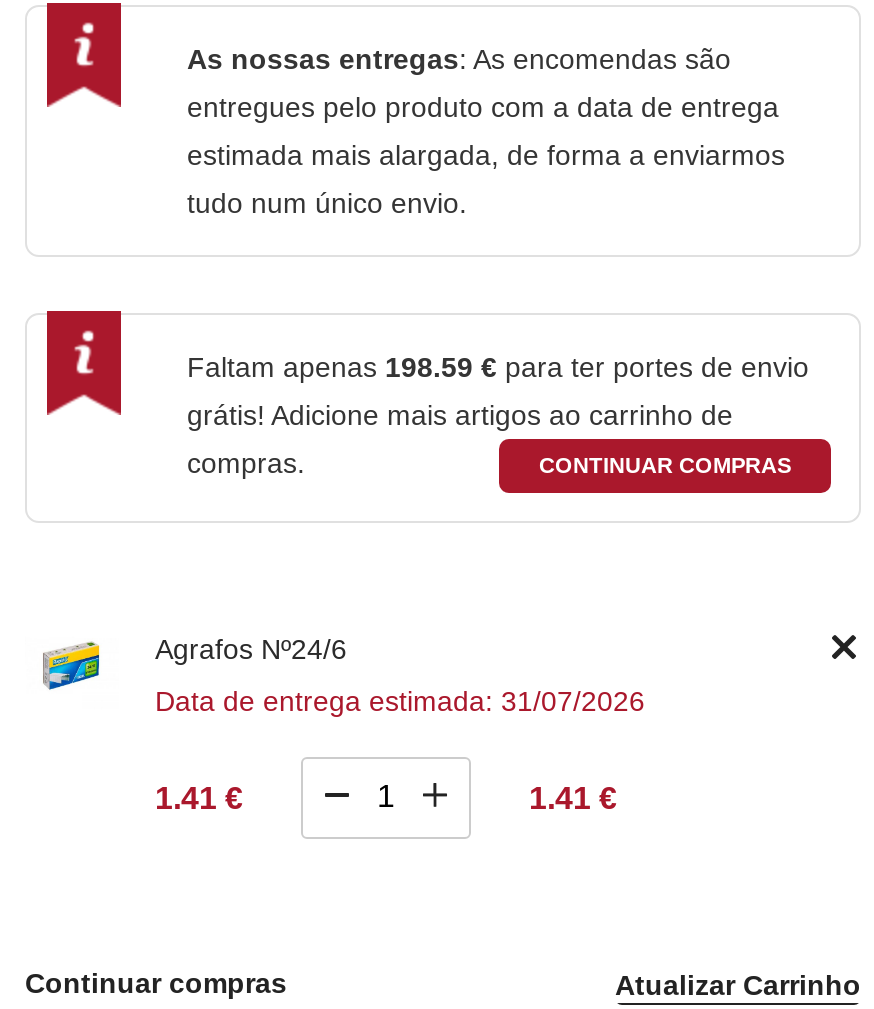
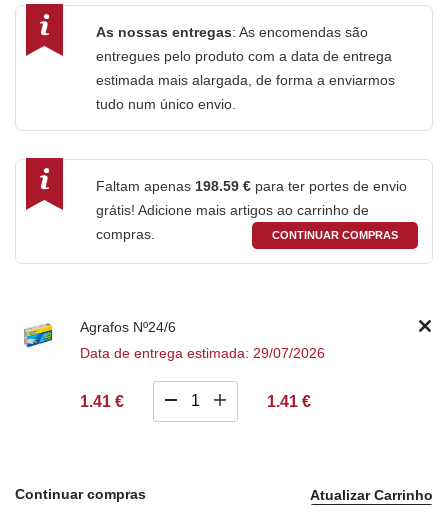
[155,685,645,717] Data de entrega estimada: 31/07/2026 -> [80,345,325,361] Data de entrega estimada: 29/07/2026

